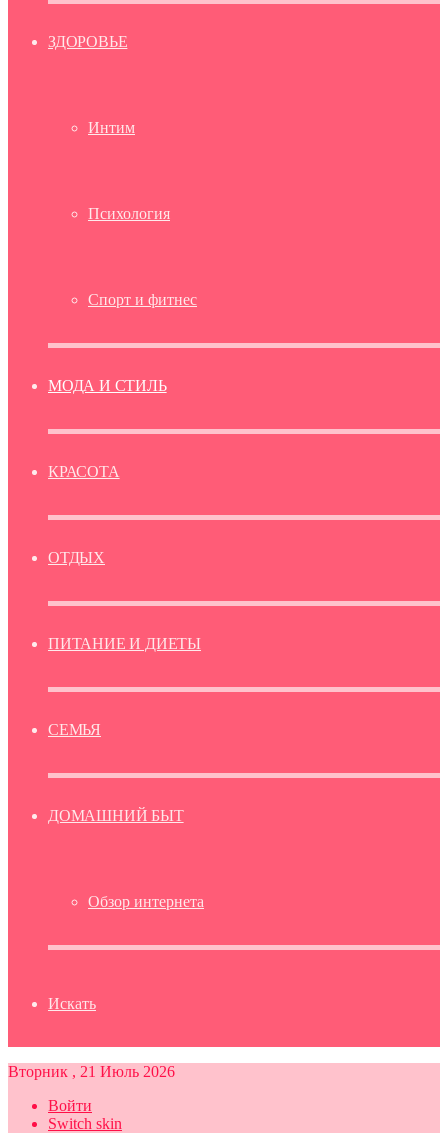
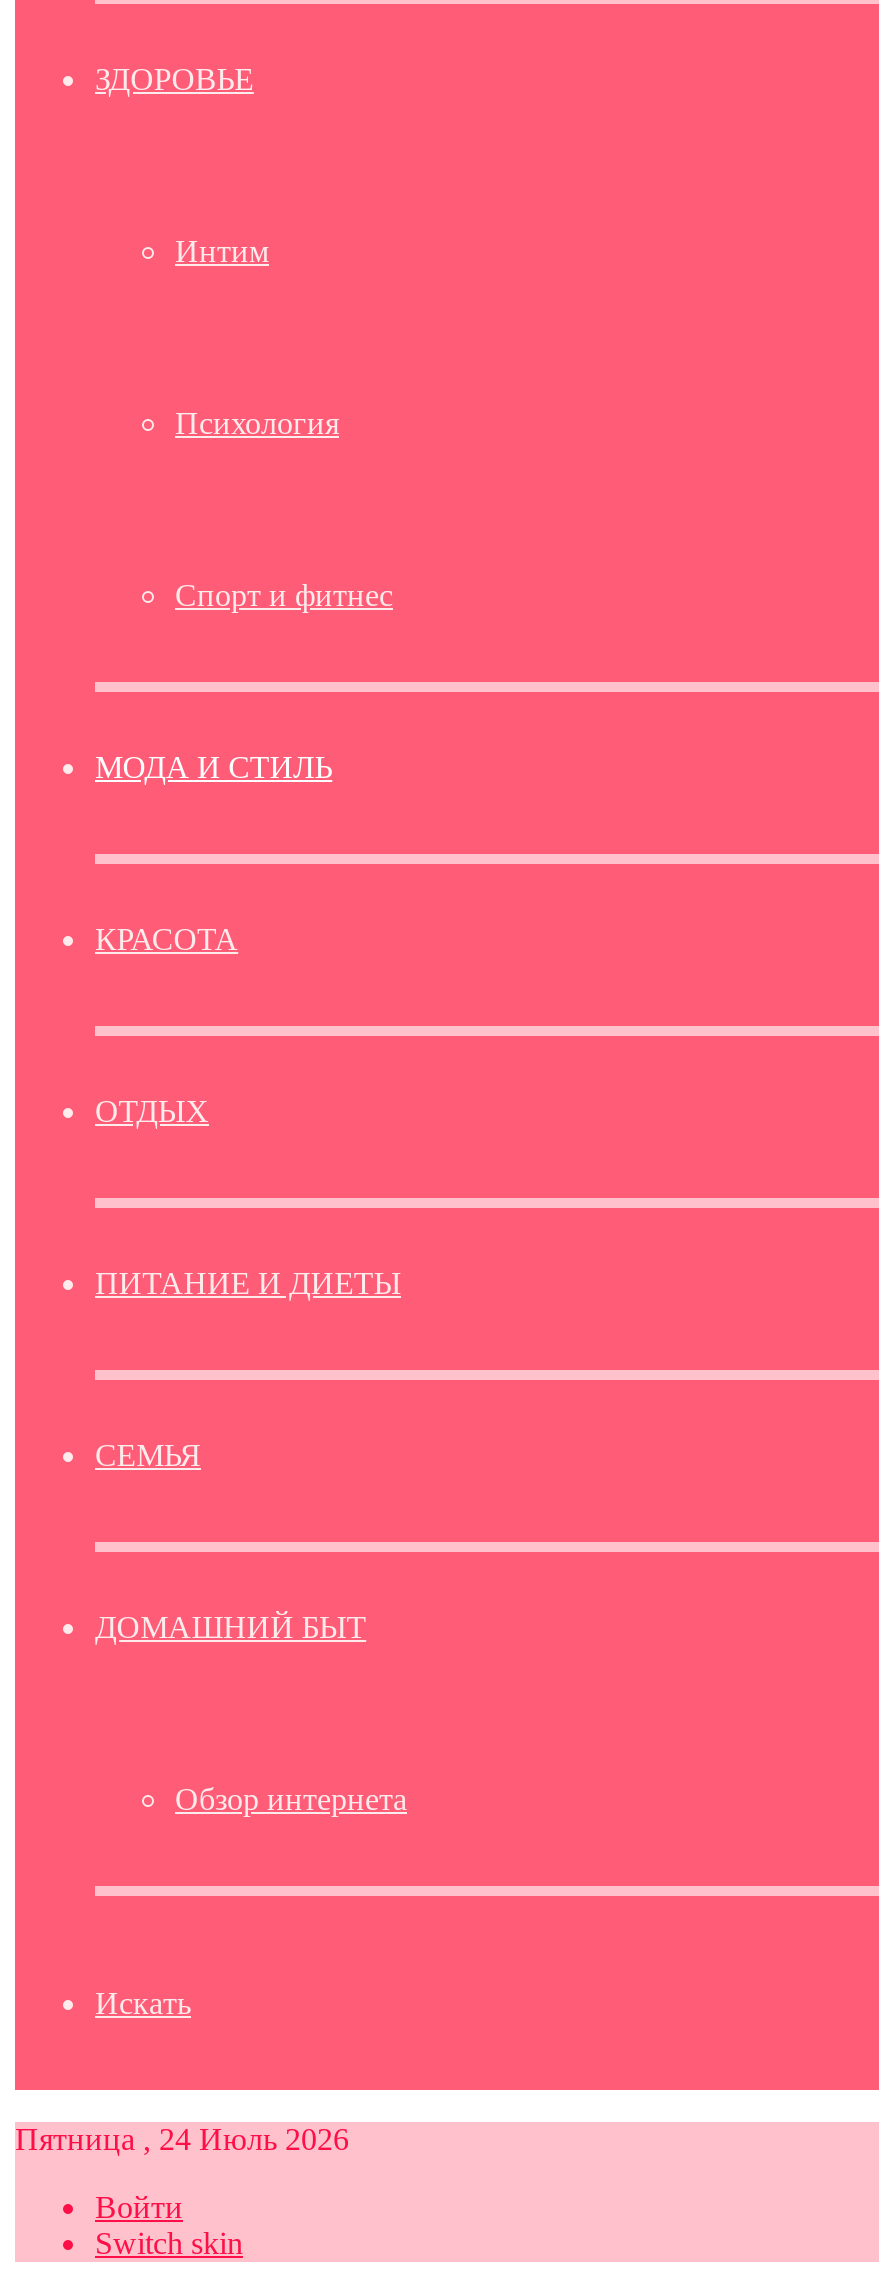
[8,1063,175,1080] Вторник , 21 Июль 2026 -> [15,2122,349,2156] Пятница , 24 Июль 2026

